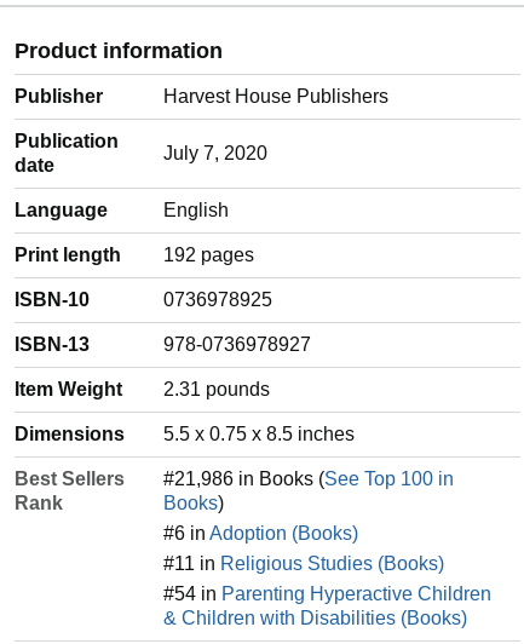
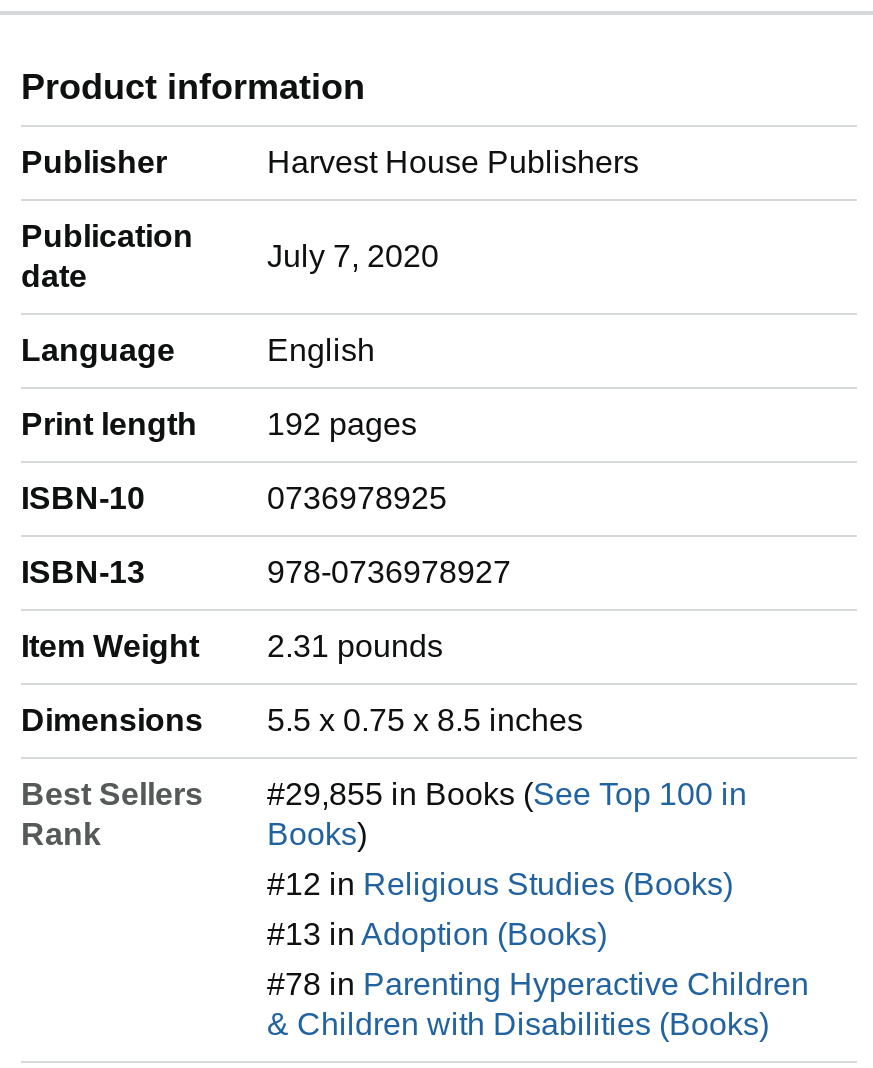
[163,469,454,490] #21,986 in Books (See Top 100 in -> [267,778,747,812] #29,855 in Books (See Top 100 in
[163,524,358,544] #6 in Adoption (Books) -> [267,868,733,902] #12 in Religious Studies (Books)
[163,554,444,574] #11 in Religious Studies (Books) -> [267,918,607,952] #13 in Adoption (Books)
[163,584,491,605] #54 in Parenting Hyperactive Children -> [267,968,809,1002] #78 in Parenting Hyperactive Children

